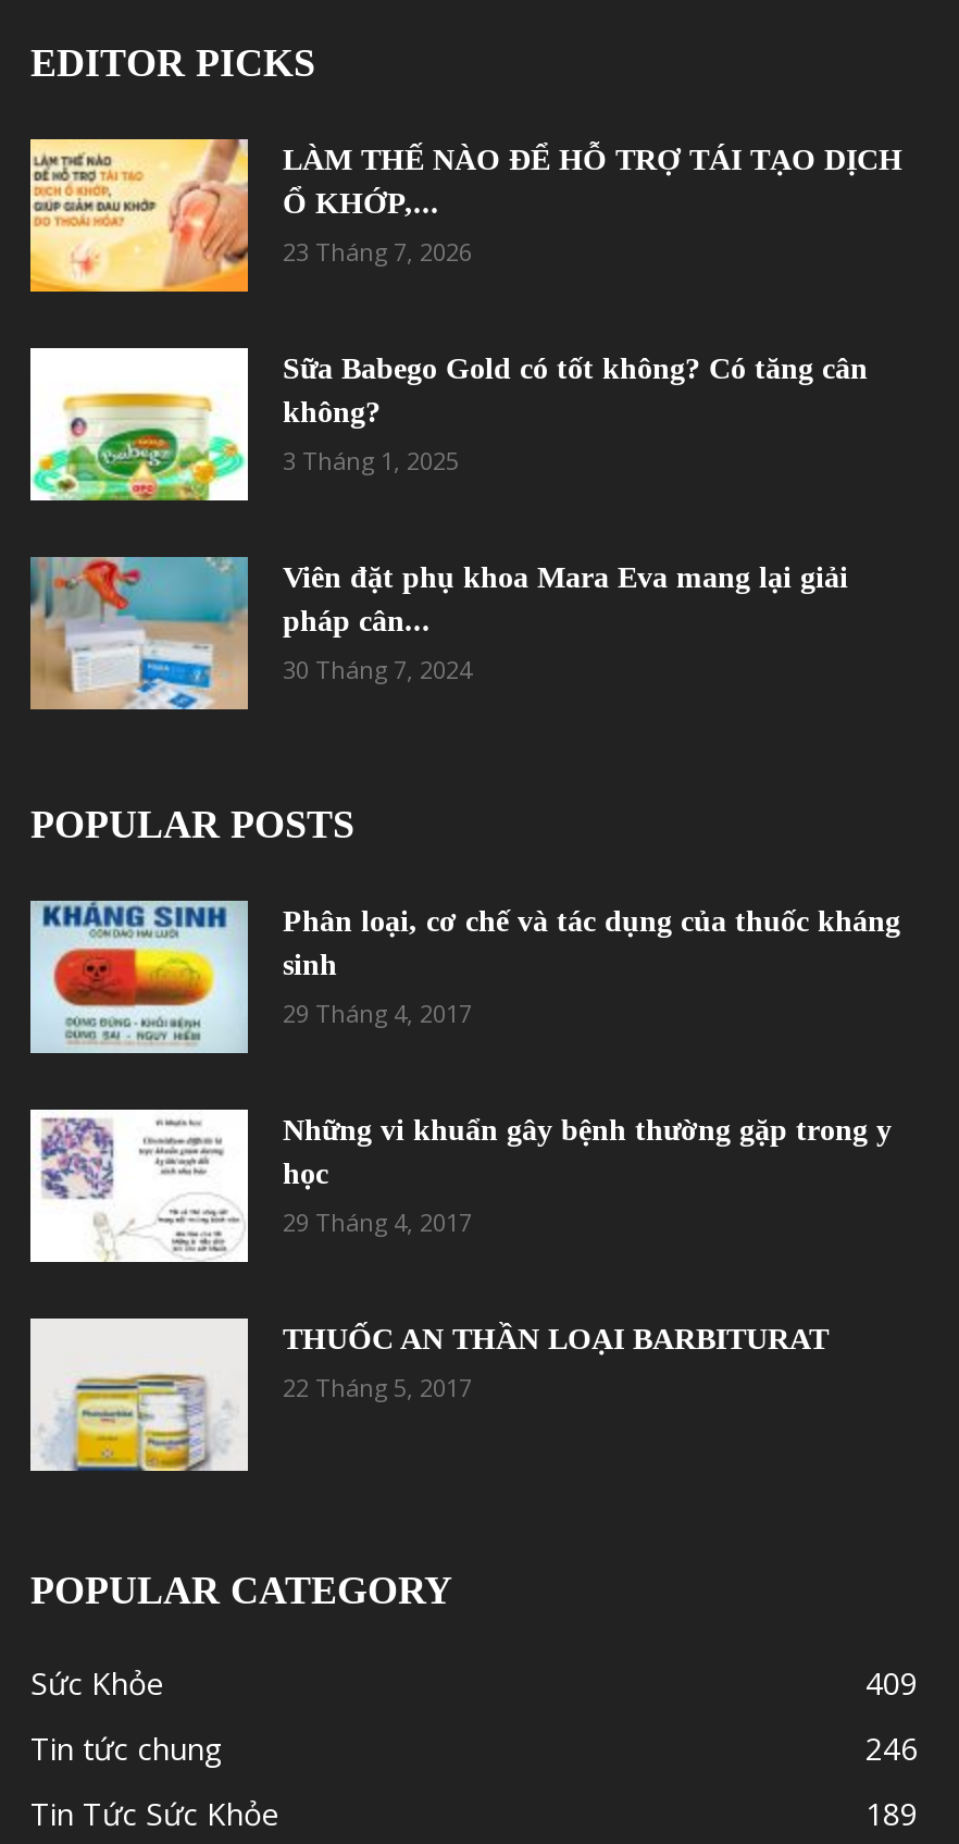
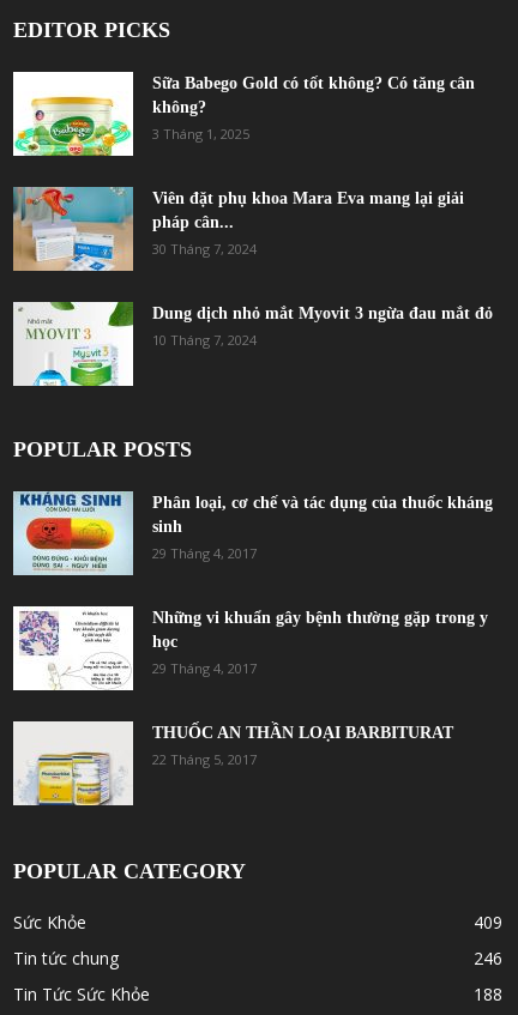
[28,137,902,294] [image] | LÀM THẾ NÀO ĐỂ HỖ TRỢ TÁI TẠO DỊCH | Ổ KHỚP,... | 23 Tháng 7, 2026 -> none
moved [28,352,868,685] -> [12,74,475,258]: [image] | Sữa Babego Gold có tốt không? Có tăng cân | không? | 3 Tháng 1, 2025 | Viên đặt phụ khoa Mara Eva mang lại giải | pháp cân... | 30 Tháng 7, 2024
none -> [12,301,493,387] [image] | Dung dịch nhỏ mắt Myovit 3 ngừa đau mắt đỏ | 10 Tháng 7, 2024
[865,1793,918,1834] 189 -> [474,983,502,1005] 188

